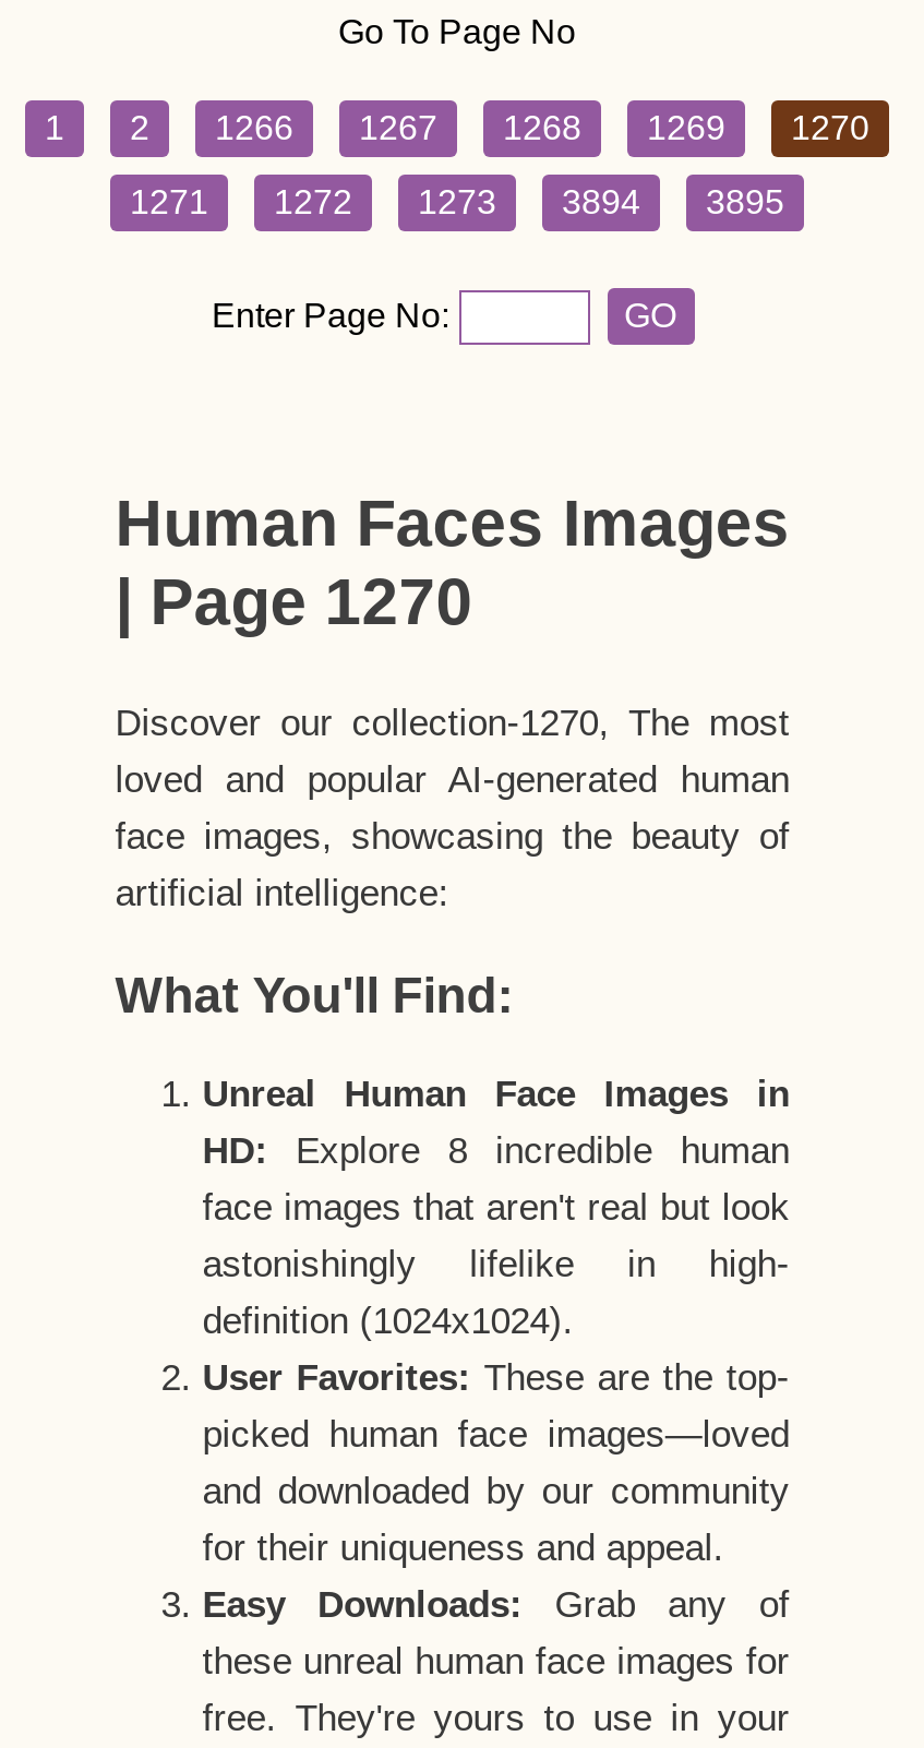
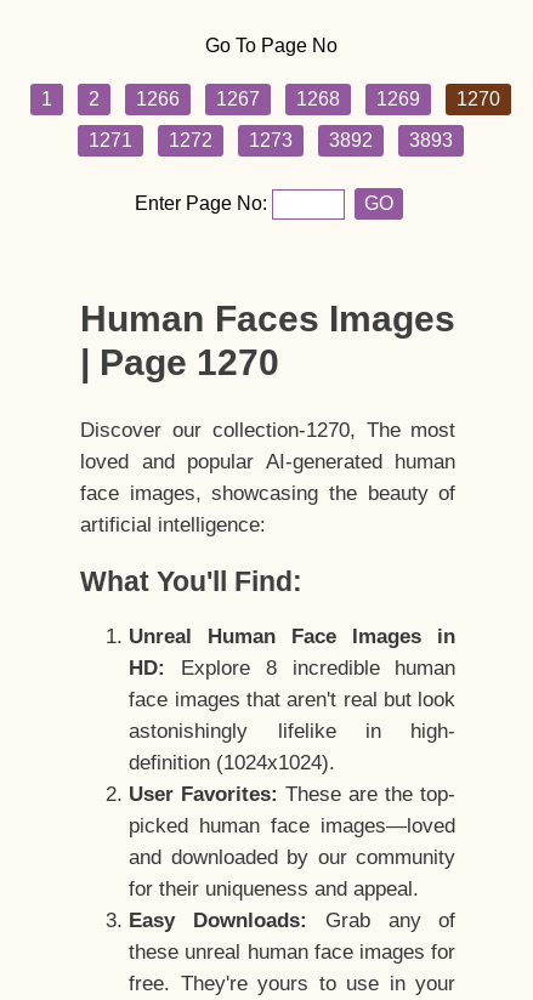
[562,184,640,221] 3894 -> [329,130,373,151] 3892
[706,184,784,221] 3895 -> [409,130,453,151] 3893

